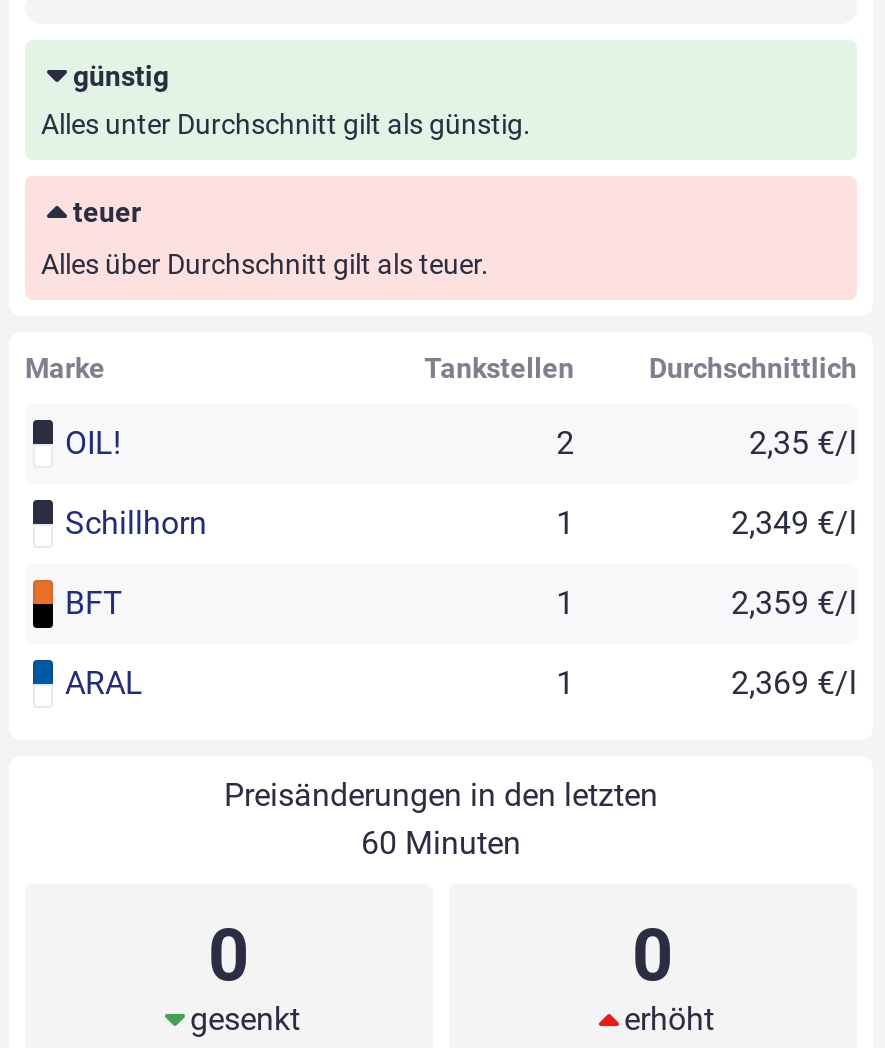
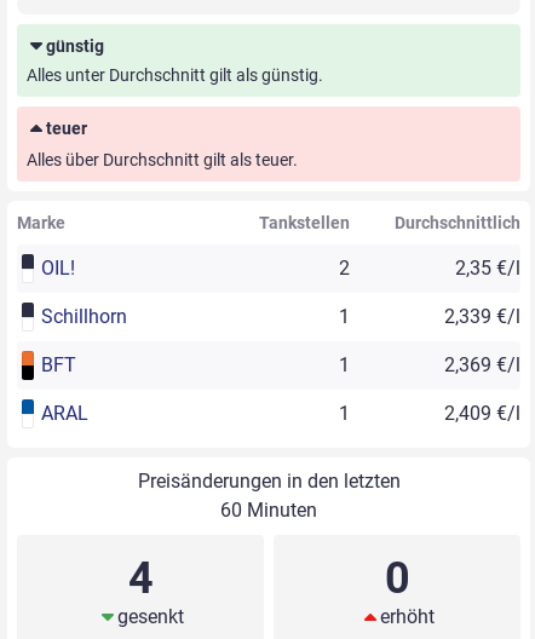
[731,504,857,542] 2,349 €/l -> [444,305,520,328] 2,339 €/l
[731,584,857,622] 2,359 €/l -> [444,354,520,377] 2,369 €/l
[731,664,857,702] 2,369 €/l -> [444,402,520,425] 2,409 €/l
[208,914,250,998] 0 -> [128,553,153,604] 4

